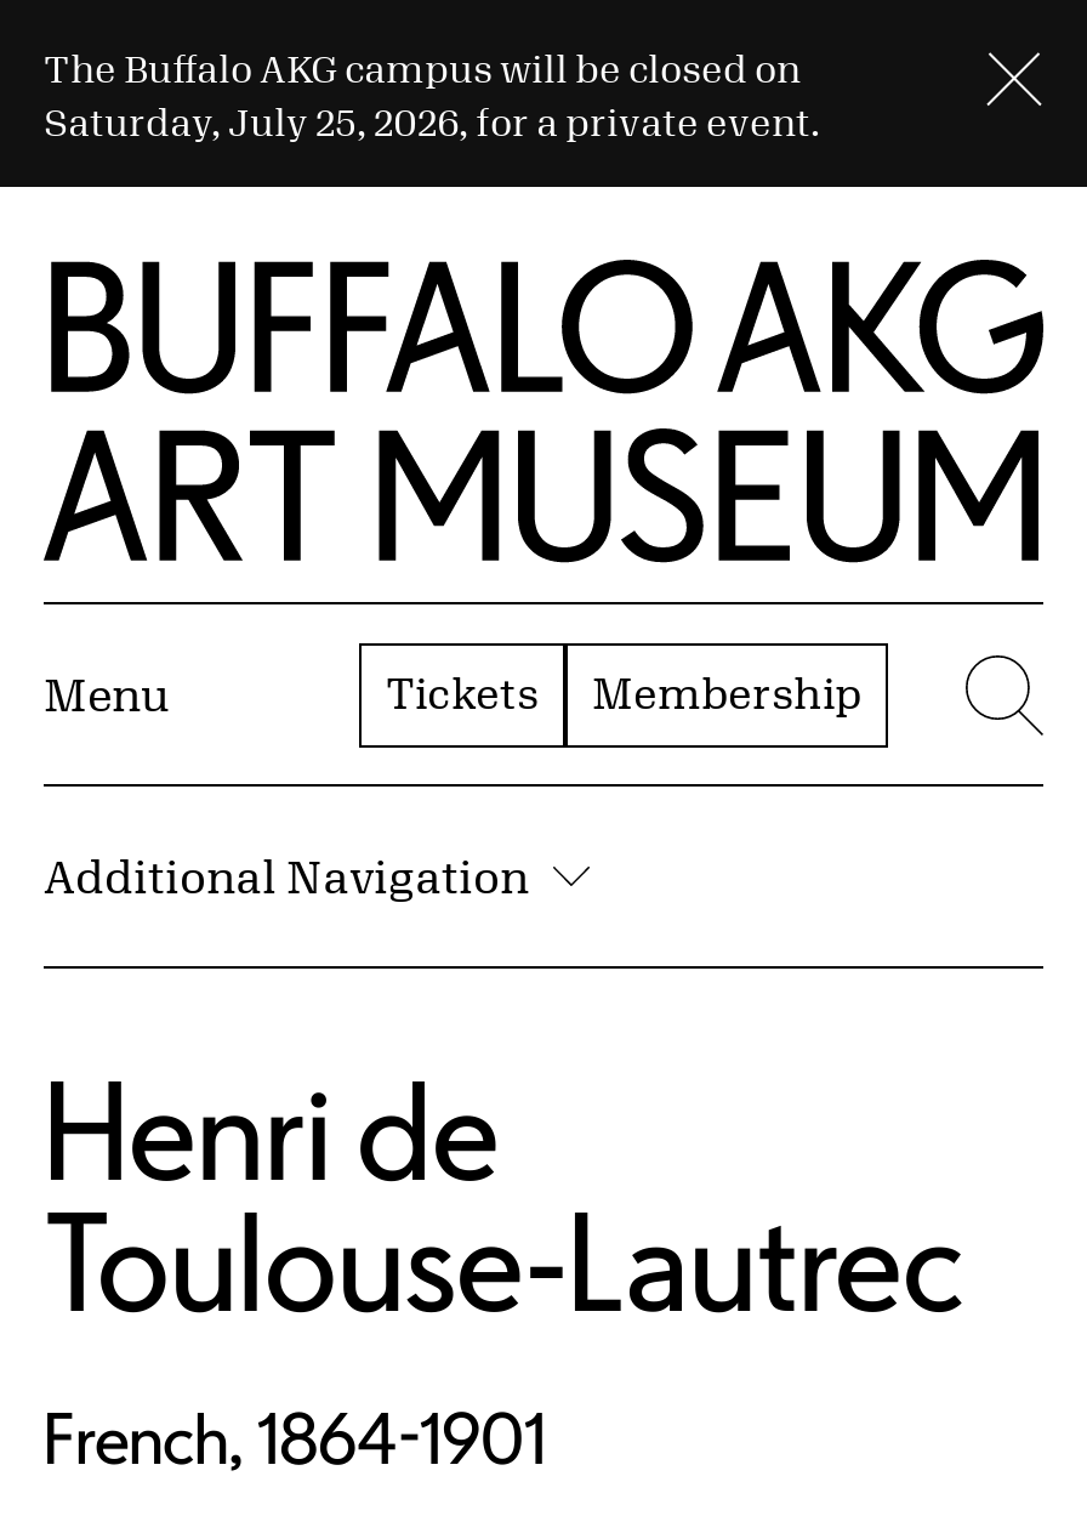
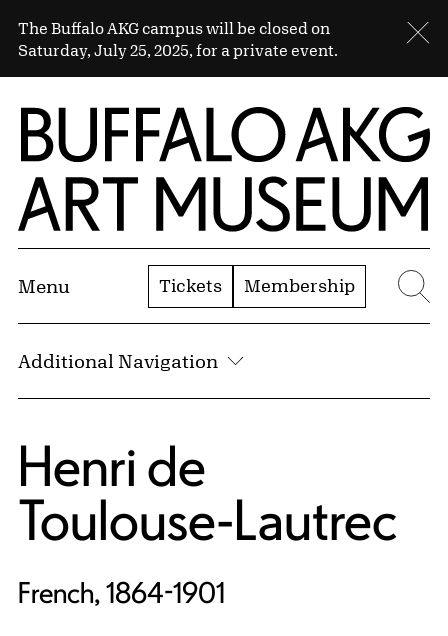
[44,100,820,143] Saturday, July 25, 2026, for a private event. -> [18,41,338,59] Saturday, July 25, 2025, for a private event.

